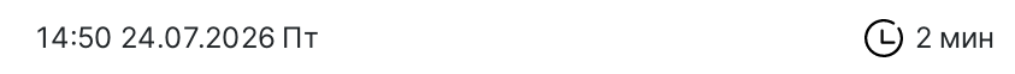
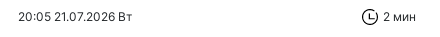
[36,19,318,55] 14:50 24.07.2026 Пт -> [18,9,132,24] 20:05 21.07.2026 Вт

